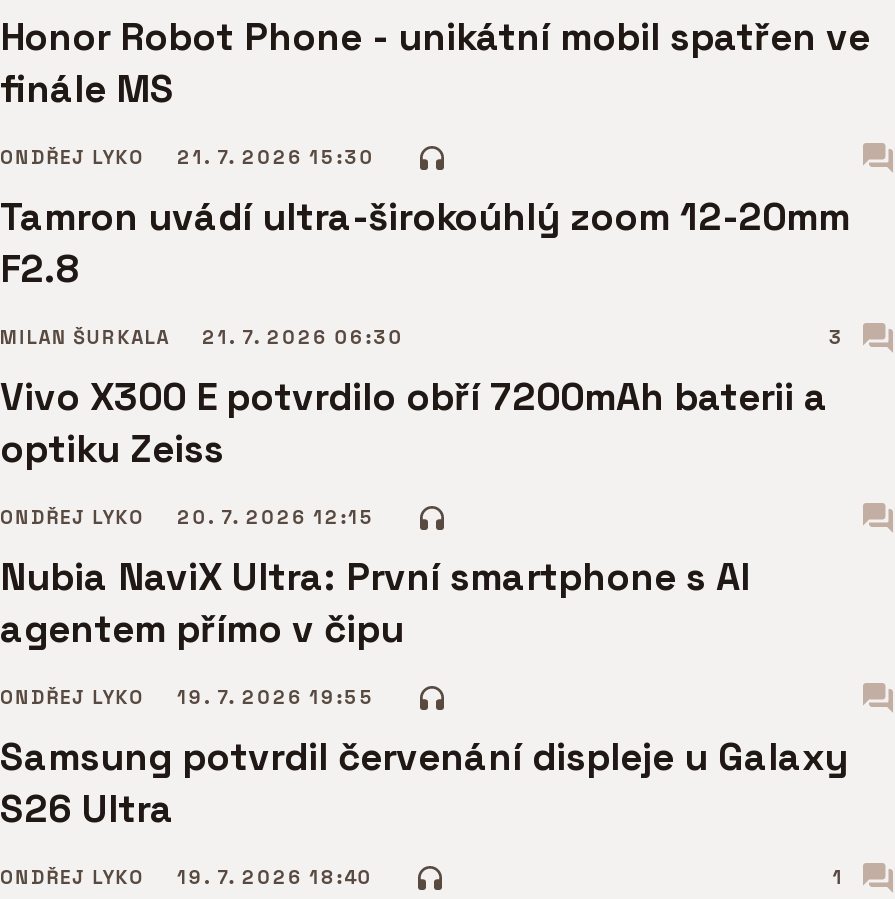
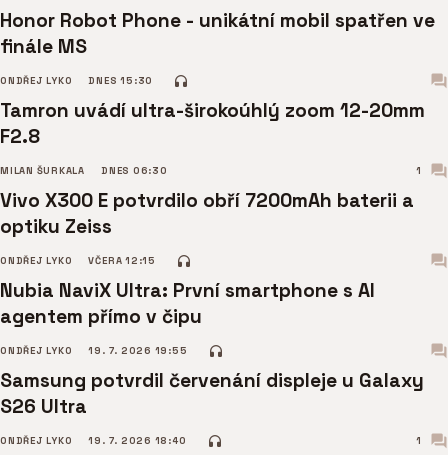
[0,146,375,170] ONDŘEJ LYKO 21. 7. 2026 15:30 -> [0,75,153,87] ONDŘEJ LYKO DNES 15:30
[202,326,844,350] 21. 7. 2026 06:30 | 3 -> [101,165,422,177] DNES 06:30 | 1
[0,506,375,530] ONDŘEJ LYKO 20. 7. 2026 12:15 -> [0,255,156,267] ONDŘEJ LYKO VČERA 12:15

